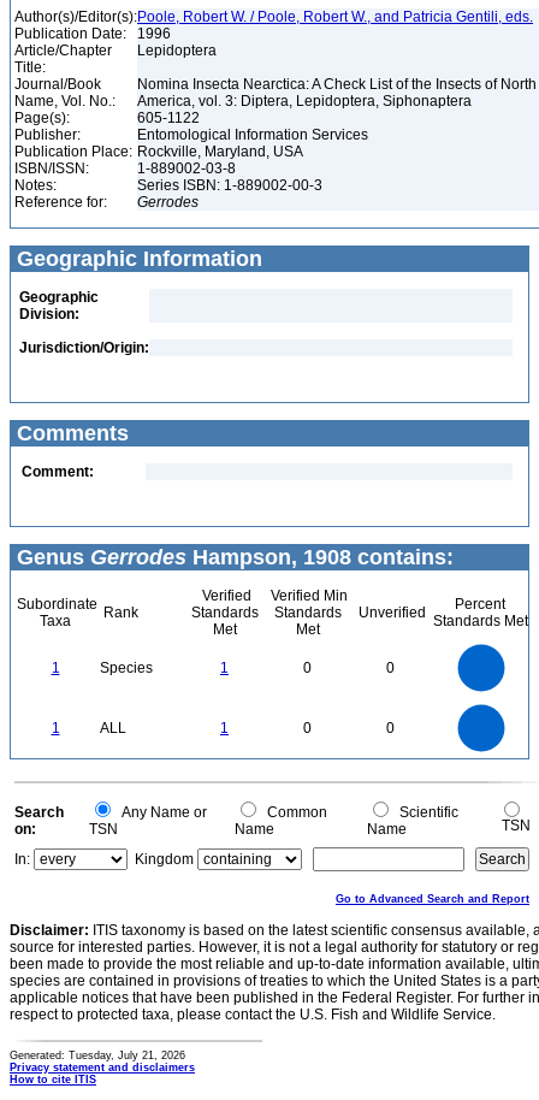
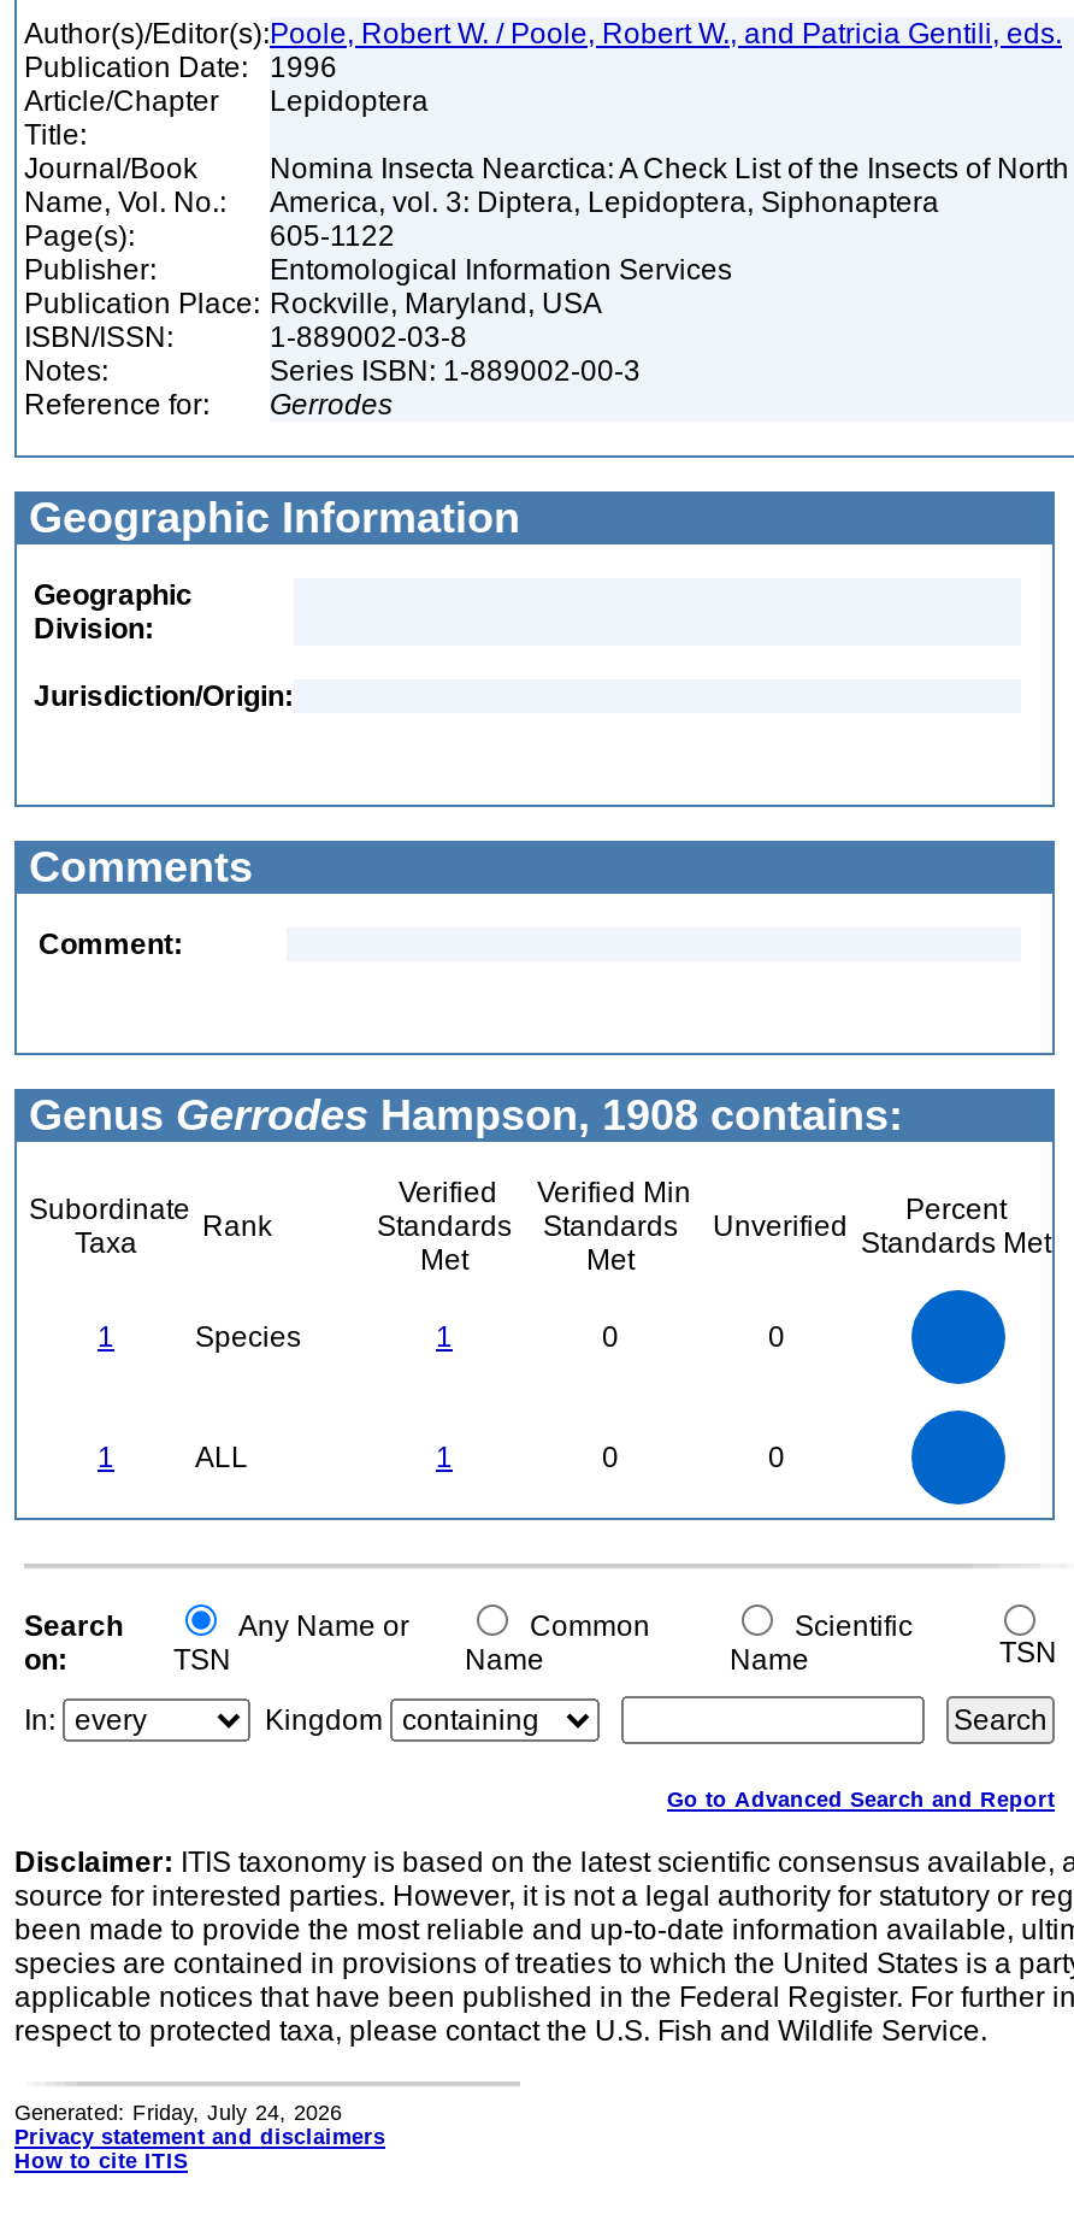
[10,1049,185,1061] Generated: Tuesday, July 21, 2026 -> [14,2101,342,2125] Generated: Friday, July 24, 2026

